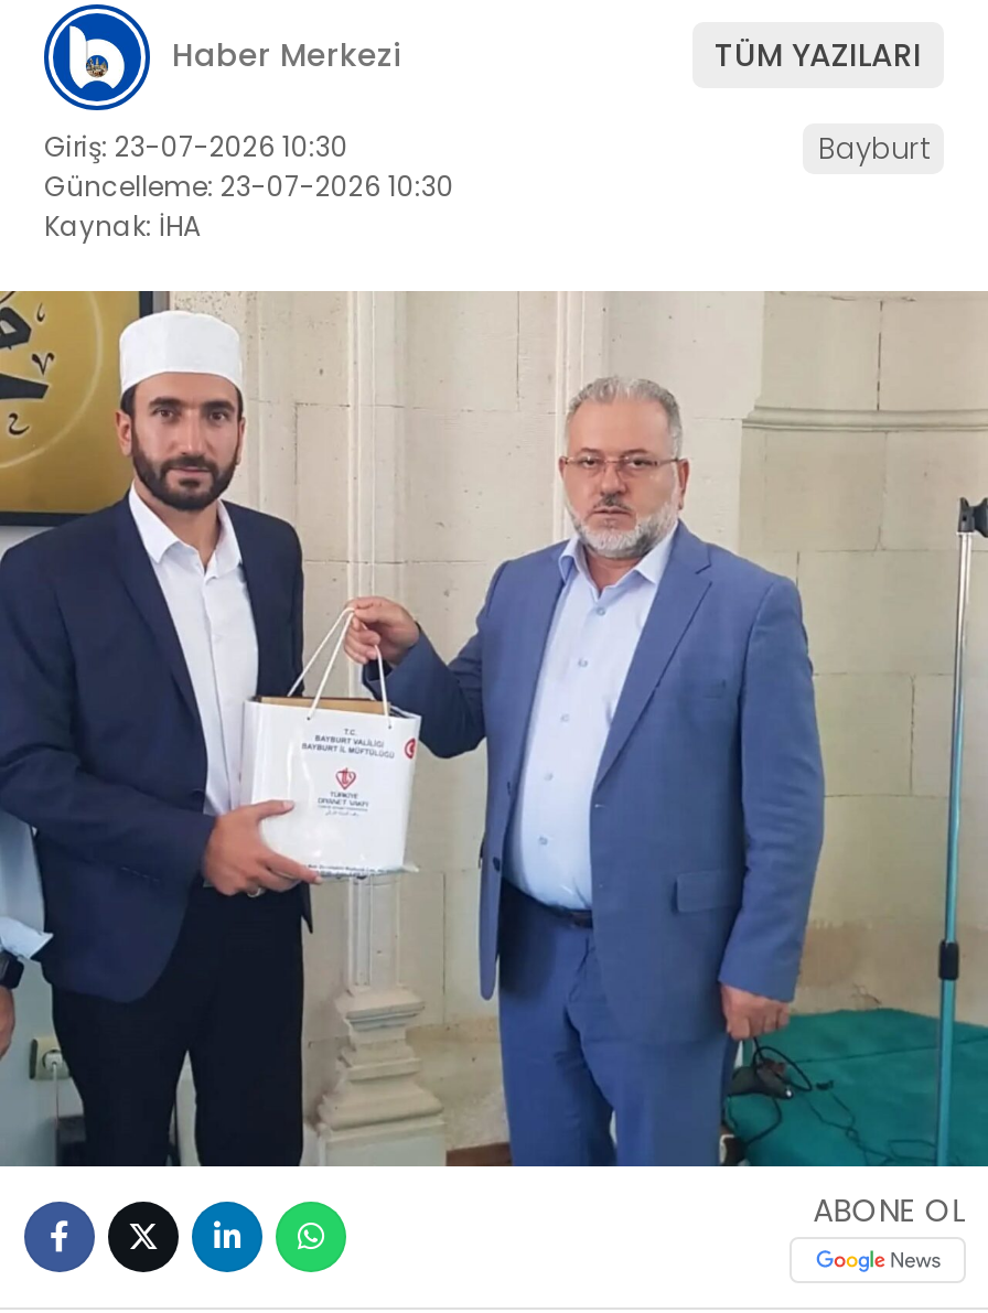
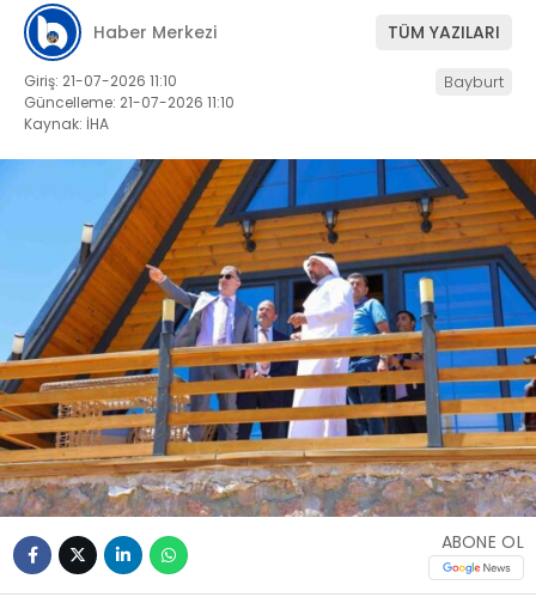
[44,128,348,165] Giriş: 23-07-2026 10:30 -> [24,71,177,92] Giriş: 21-07-2026 11:10
[44,168,454,205] Güncelleme: 23-07-2026 10:30 -> [24,93,234,113] Güncelleme: 21-07-2026 11:10
[7,288,981,1167] [image] -> [4,158,532,517] [image]

